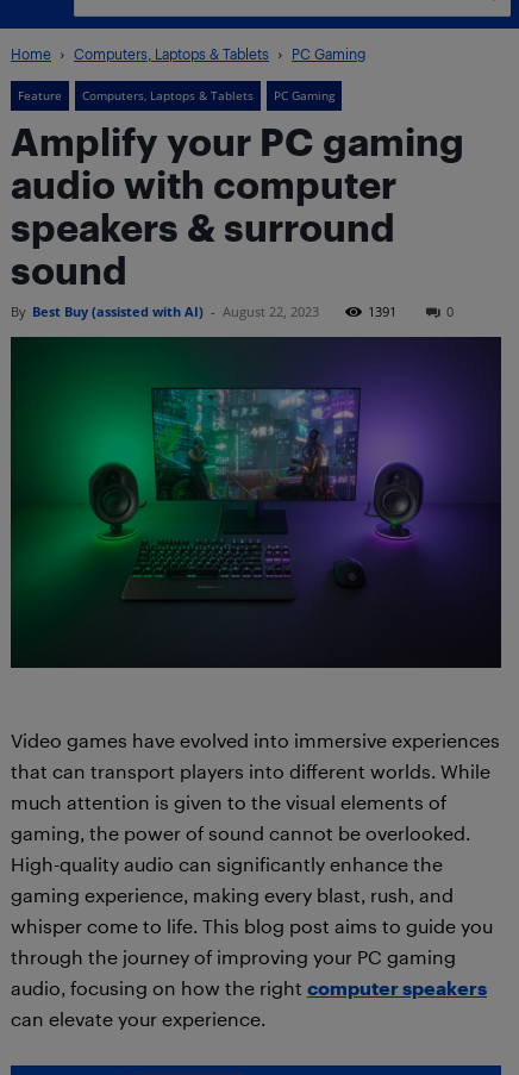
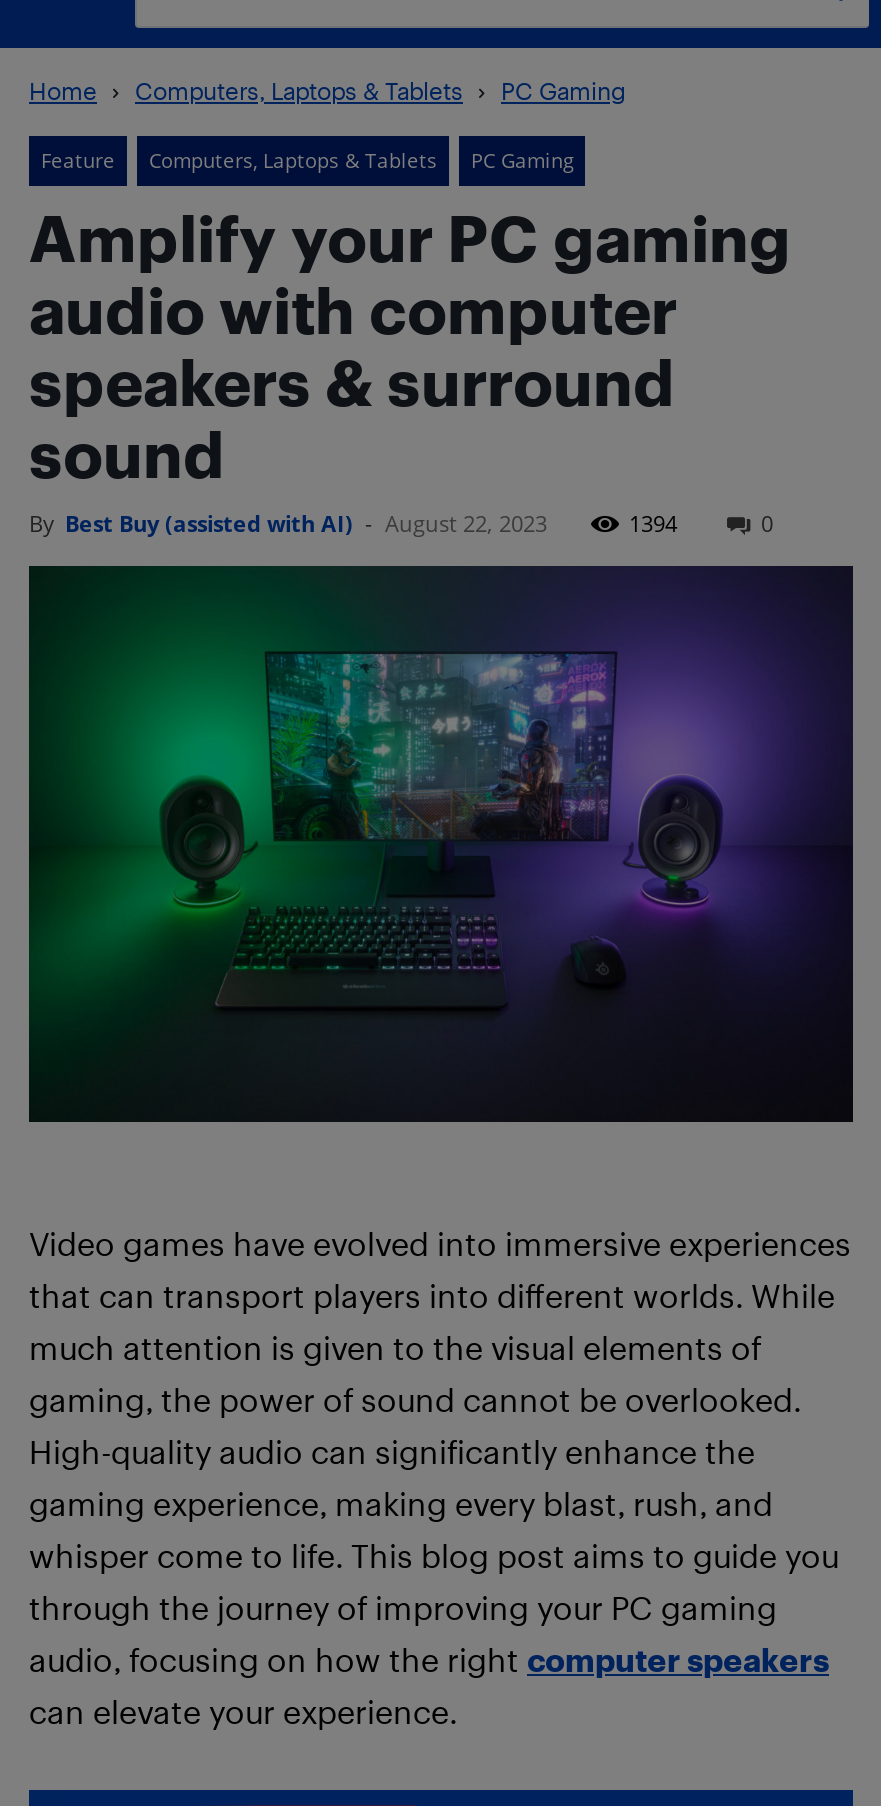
[368,302,396,320] 1391 -> [629,508,677,538] 1394

